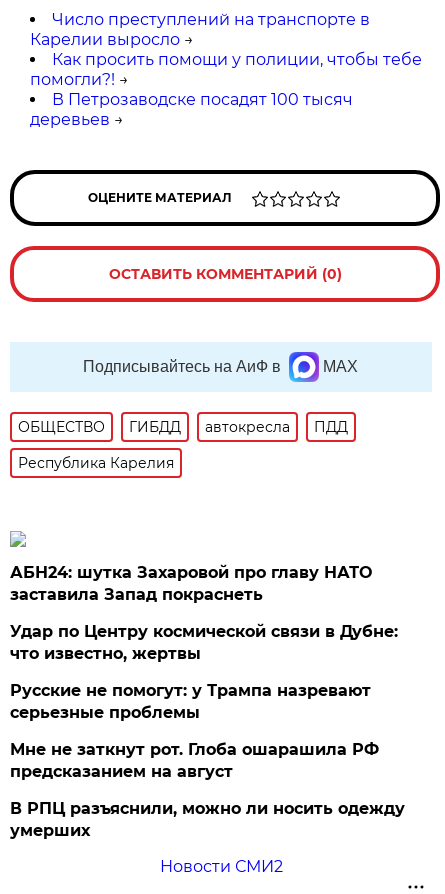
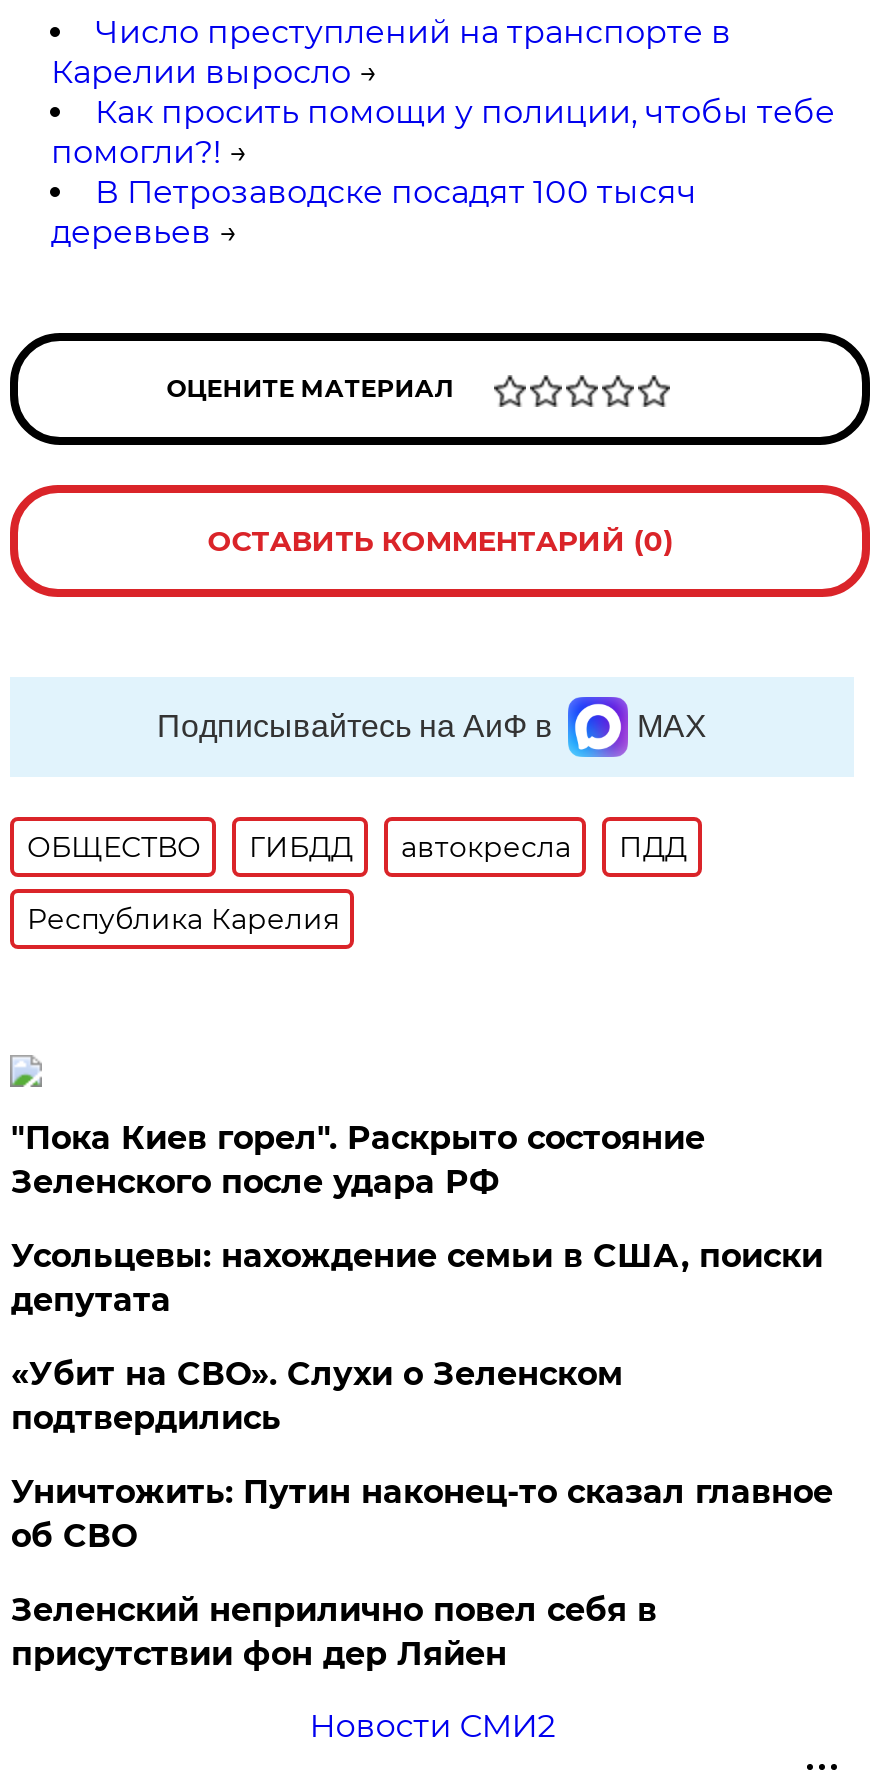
[10,563,372,604] АБН24: шутка Захаровой про главу НАТО | заставила Запад покраснеть -> [11,1119,705,1201] "Пока Киев горел". Раскрыто состояние | Зеленского после удара РФ
[10,622,398,663] Удар по Центру космической связи в Дубне: | что известно, жертвы -> [11,1237,823,1319] Усольцевы: нахождение семьи в США, поиски | депутата
[10,681,371,722] Русские не помогут: у Трампа назревают | серьезные проблемы -> [11,1355,623,1437] «Убит на СВО». Слухи о Зеленском | подтвердились
[10,740,379,781] Мне не заткнут рот. Глоба ошарашила РФ | предсказанием на август -> [11,1473,833,1555] Уничтожить: Путин наконец-то сказал главное | об СВО
[10,799,405,840] В РПЦ разъяснили, можно ли носить одежду | умерших -> [11,1591,657,1673] Зеленский неприлично повел cебя в | присутствии фон дер Ляйен

